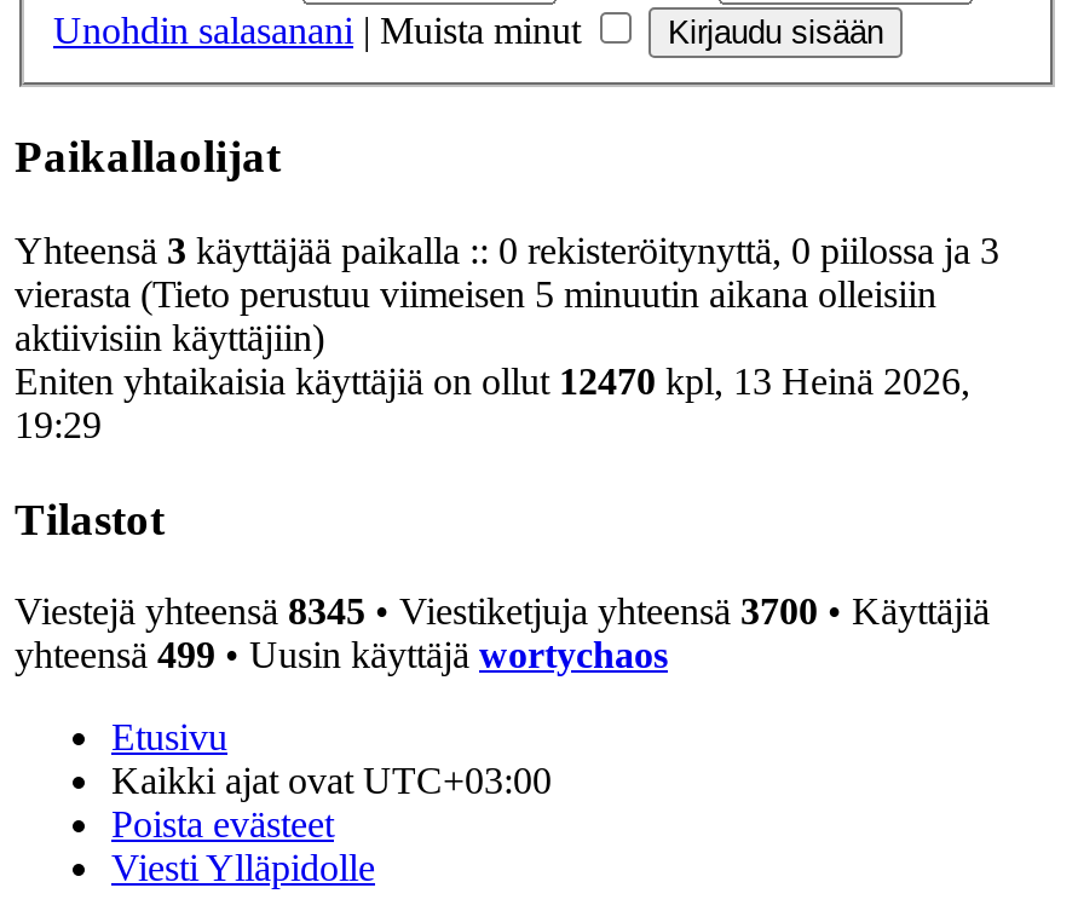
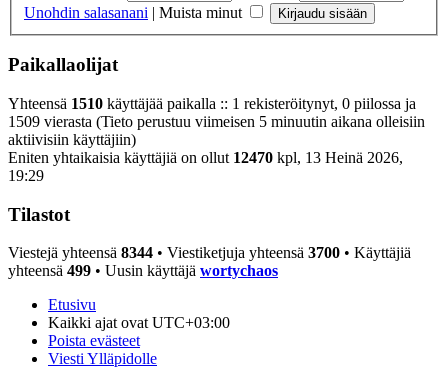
[15,230,999,314] Yhteensä 3 käyttäjää paikalla :: 0 rekisteröitynyttä, 0 piilossa ja 3 | vierasta (Tieto perustuu viimeisen 5 minuutin aikana olleisiin -> [8,95,425,130] Yhteensä 1510 käyttäjää paikalla :: 1 rekisteröitynyt, 0 piilossa ja | 1509 vierasta (Tieto perustuu viimeisen 5 minuutin aikana olleisiin
[15,591,990,632] Viestejä yhteensä 8345 • Viestiketjuja yhteensä 3700 • Käyttäjiä -> [8,244,411,261] Viestejä yhteensä 8344 • Viestiketjuja yhteensä 3700 • Käyttäjiä

